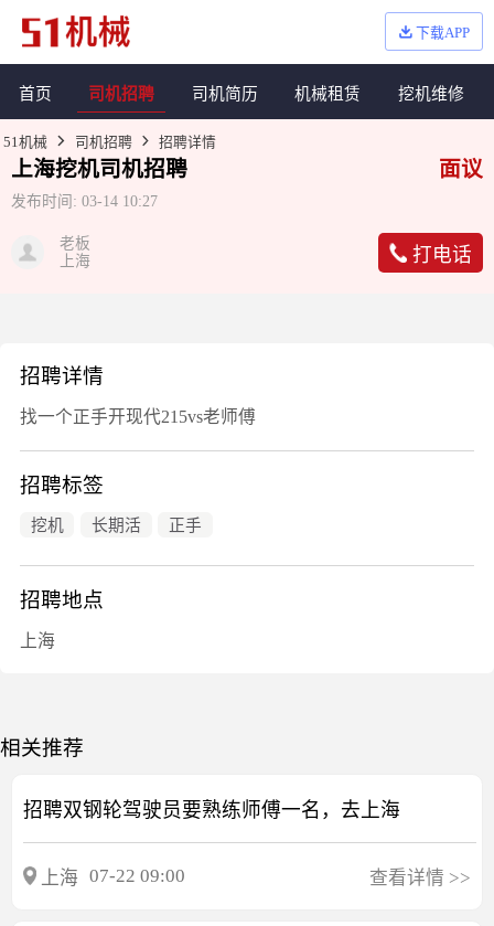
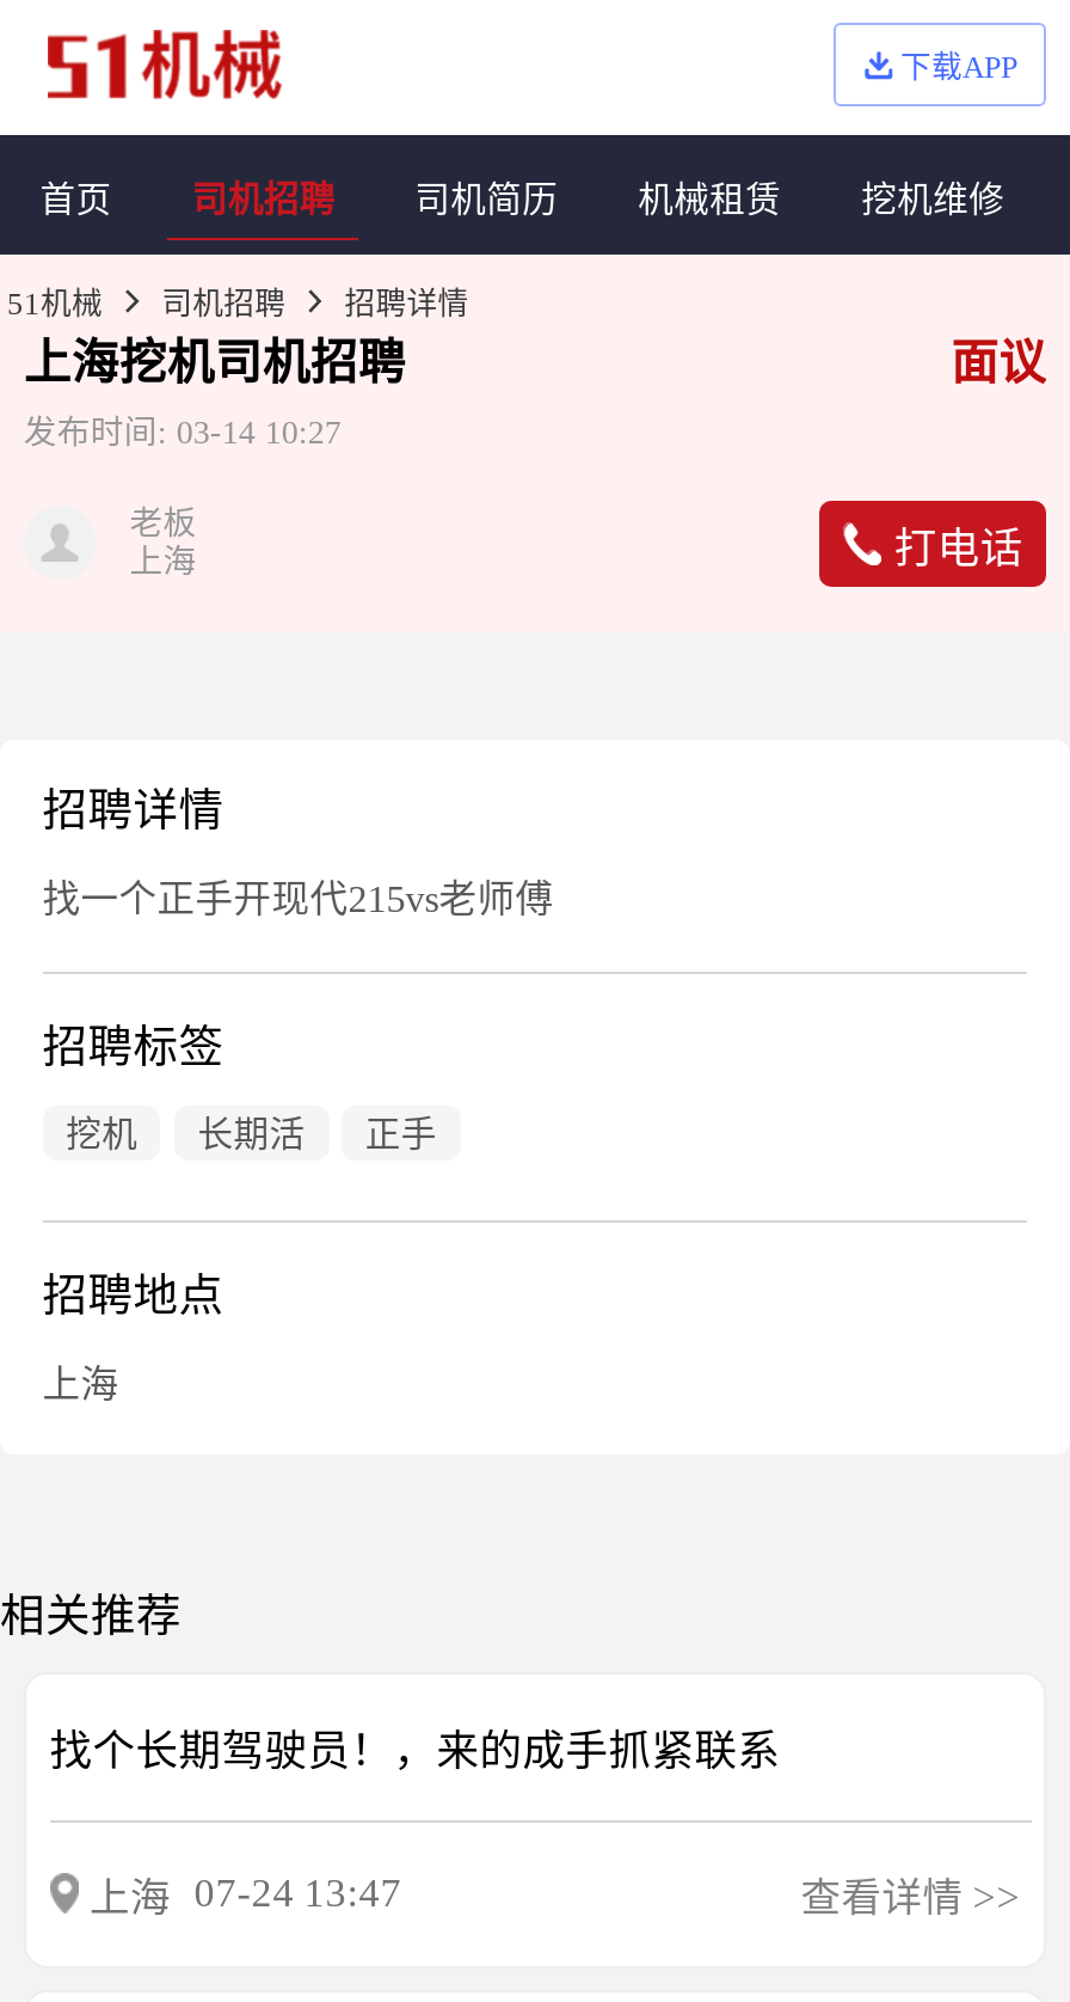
[23,800,400,822] 招聘双钢轮驾驶员要熟练师傅一名，去上海 -> [49,1728,780,1776] 找个长期驾驶员！，来的成手抓紧联系
[41,865,186,888] 上海 07-22 09:00 -> [89,1869,402,1920] 上海 07-24 13:47

